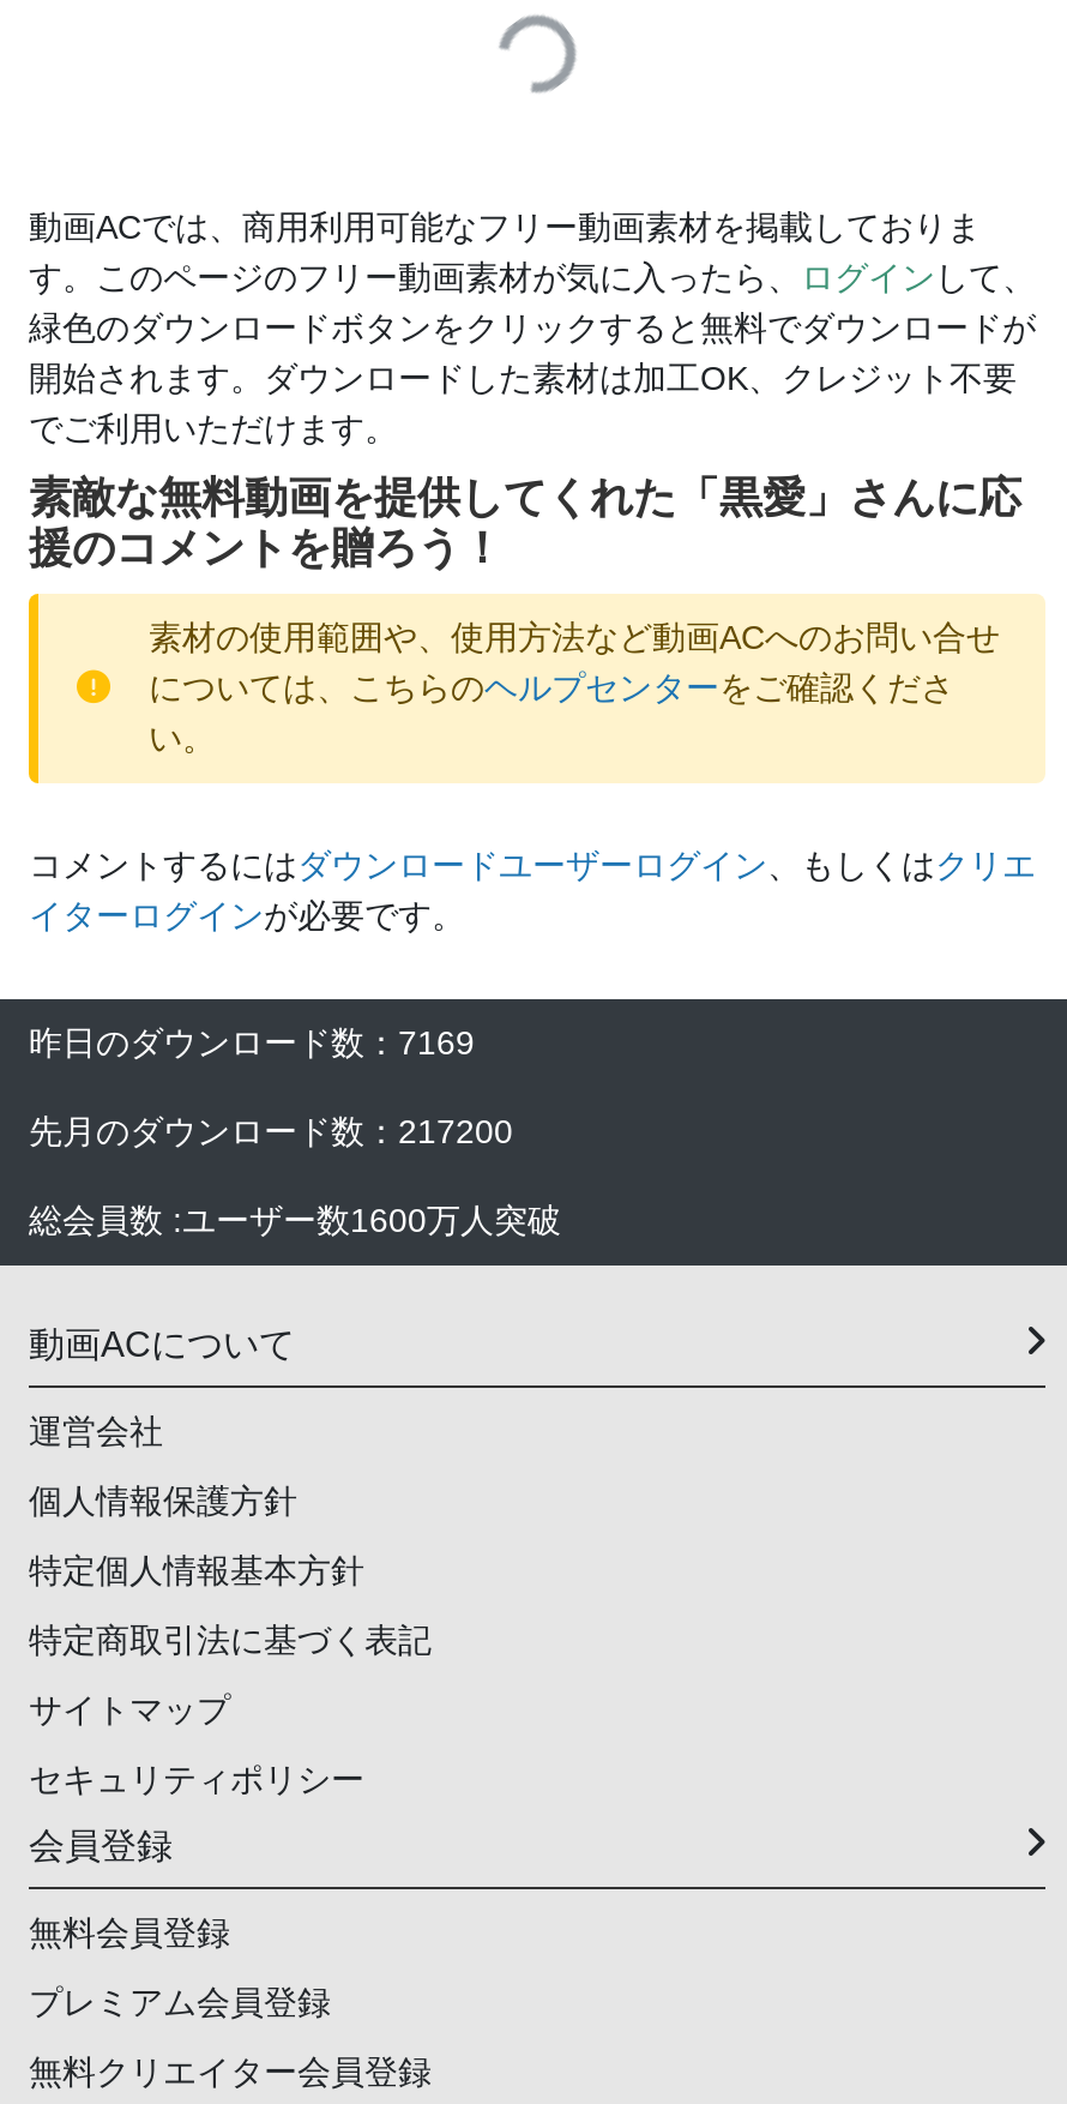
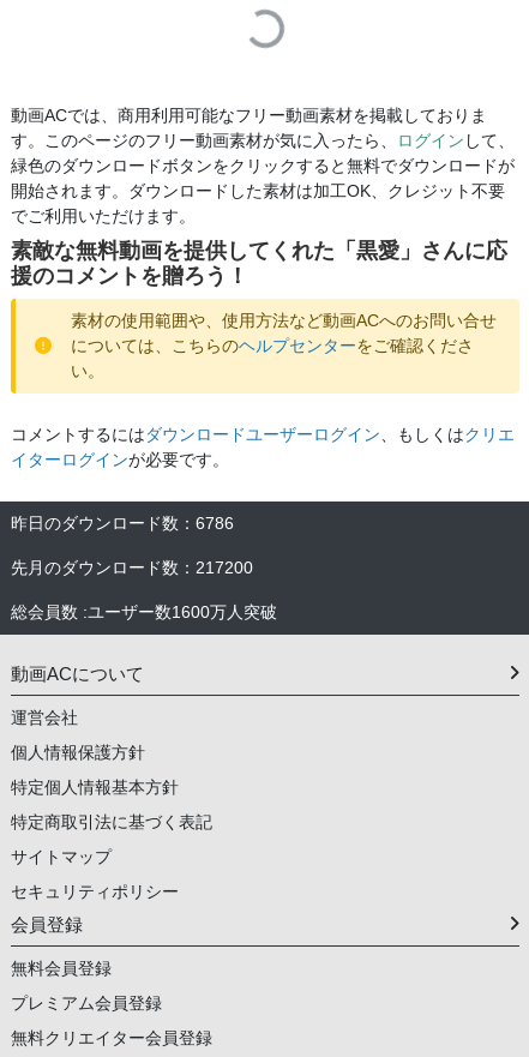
[29,1022,475,1061] 昨日のダウンロード数：7169 -> [11,513,234,532] 昨日のダウンロード数：6786

